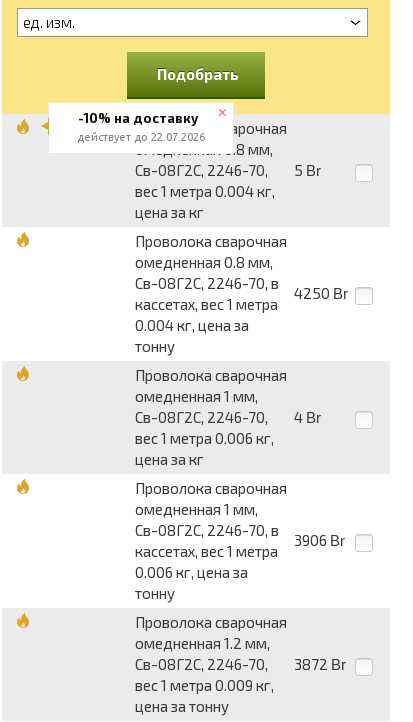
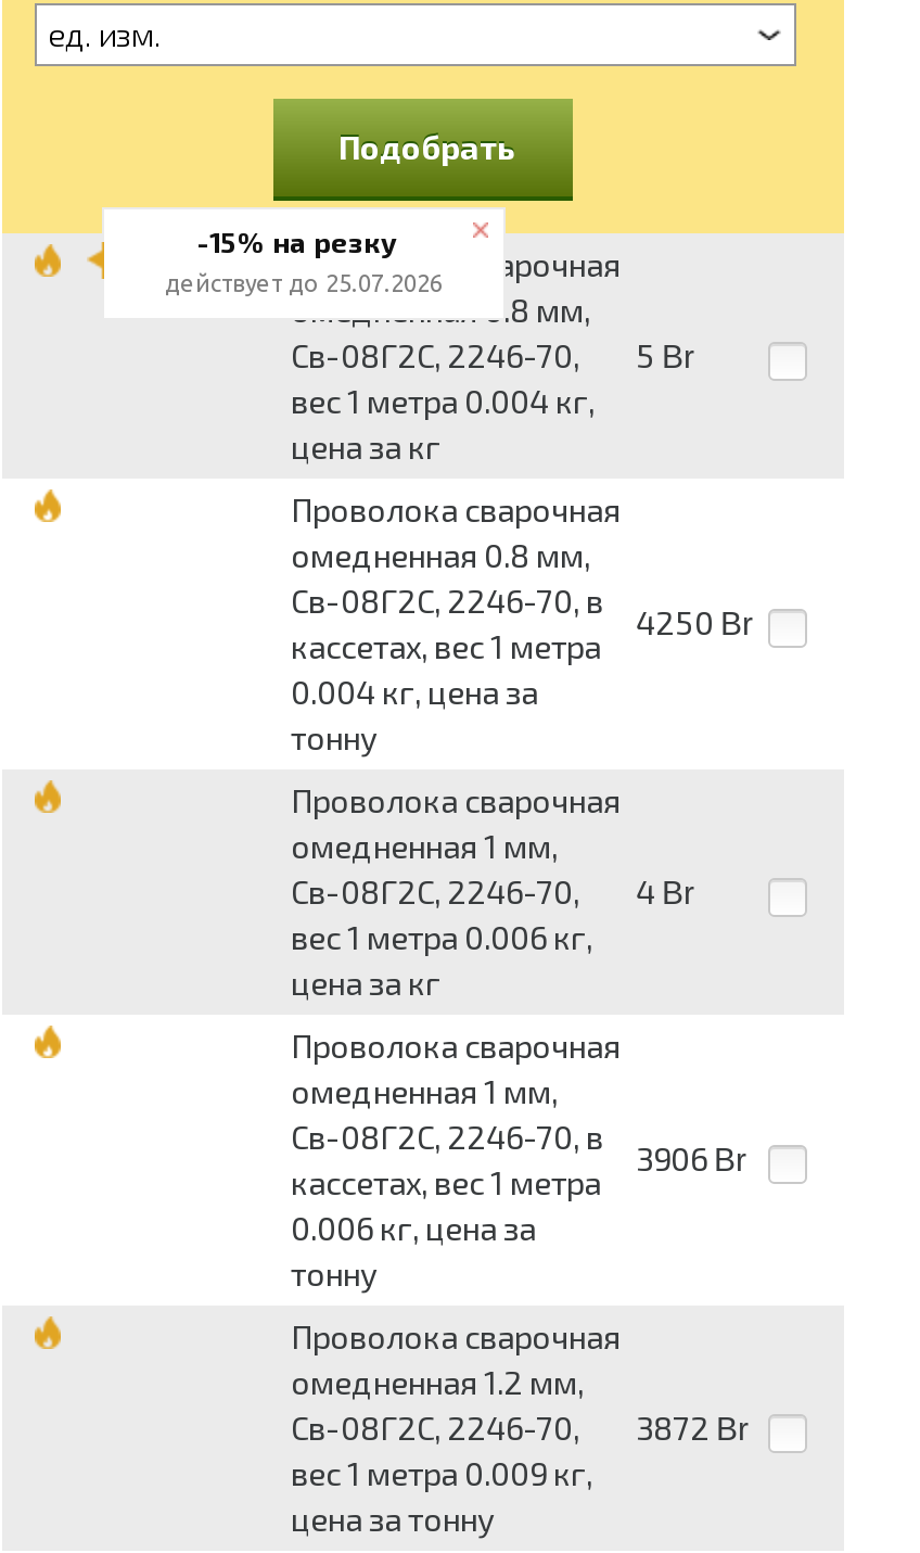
[77,110,197,126] -10% на доставку -> [196,225,396,259] -15% на резку
[77,131,205,143] действует до 22.07.2026 -> [165,270,443,296] действует до 25.07.2026

